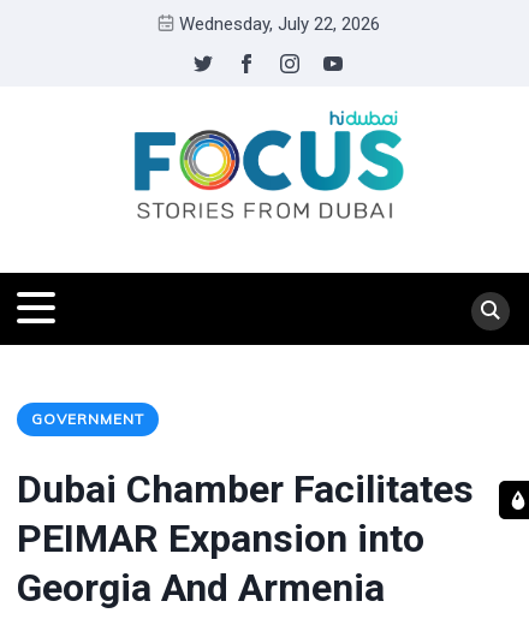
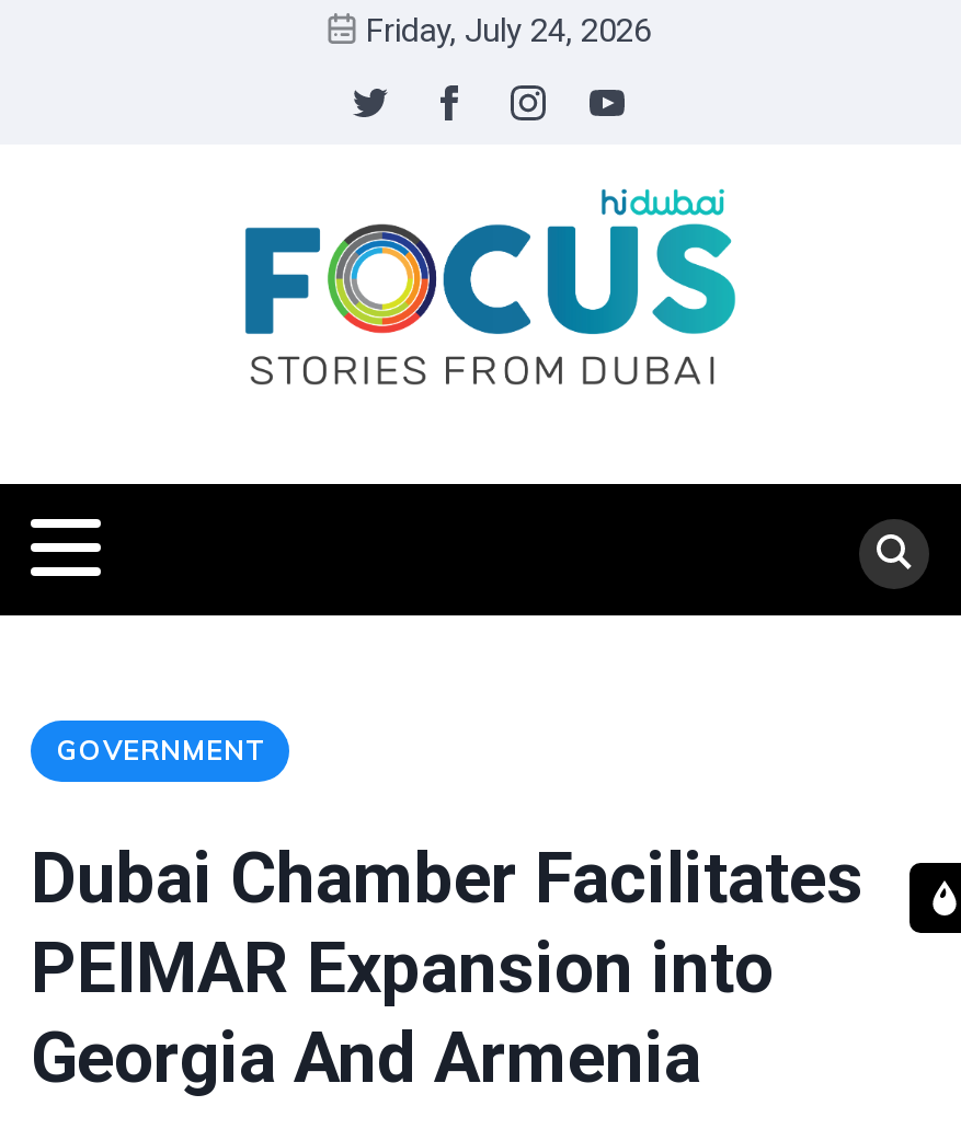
[179,13,379,35] Wednesday, July 22, 2026 -> [366,11,651,50] Friday, July 24, 2026

